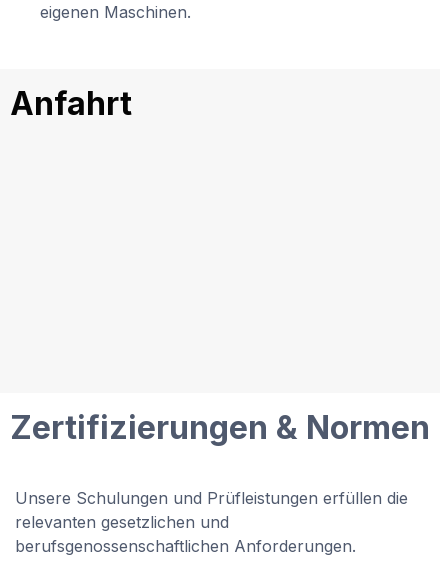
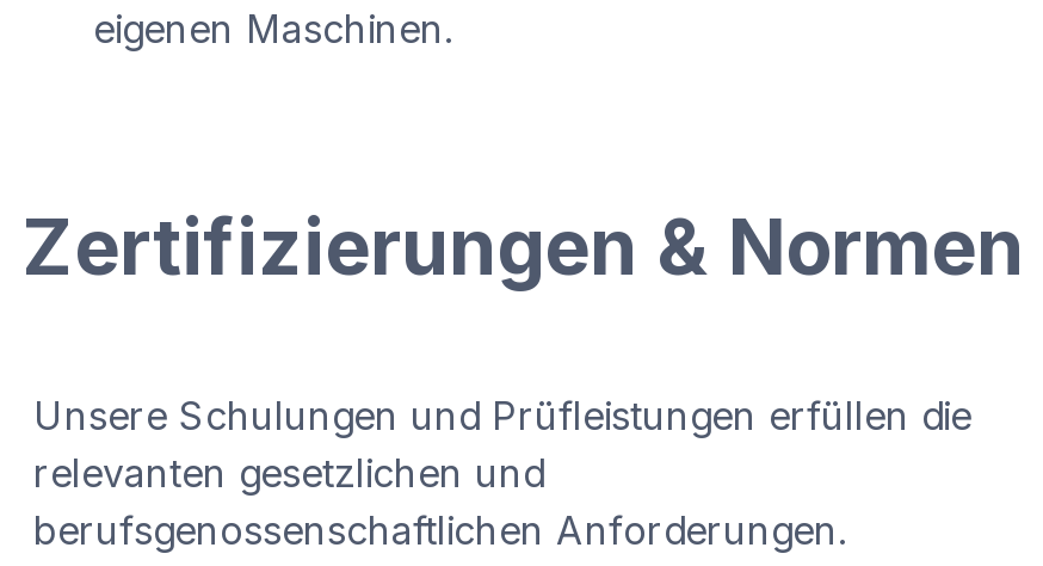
[10,84,132,123] Anfahrt -> none

